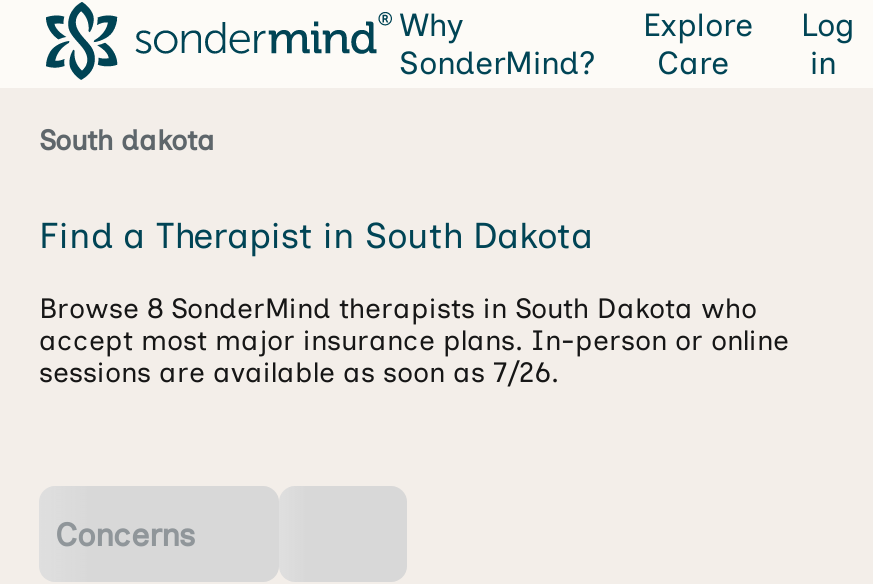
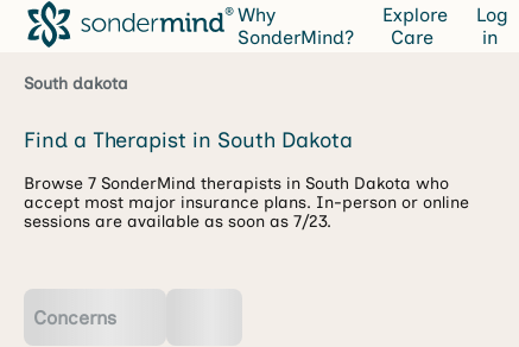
[39,292,757,326] Browse 8 SonderMind therapists in South Dakota who -> [24,173,449,194] Browse 7 SonderMind therapists in South Dakota who
[39,356,559,390] sessions are available as soon as 7/26. -> [24,212,331,232] sessions are available as soon as 7/23.

